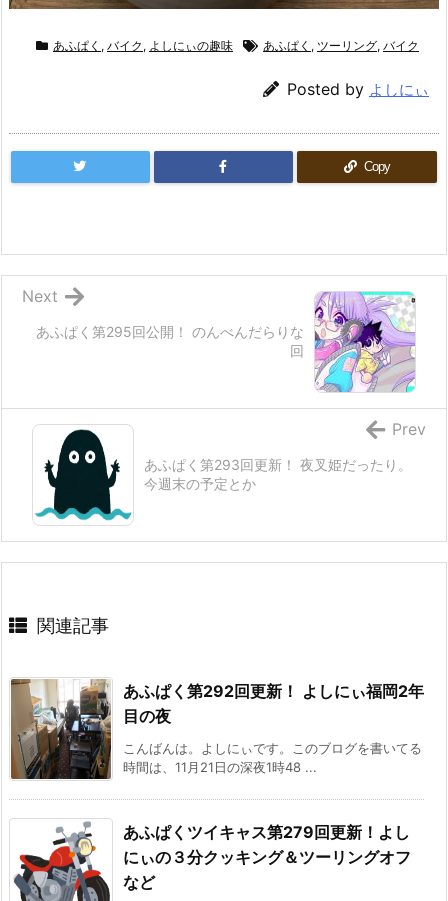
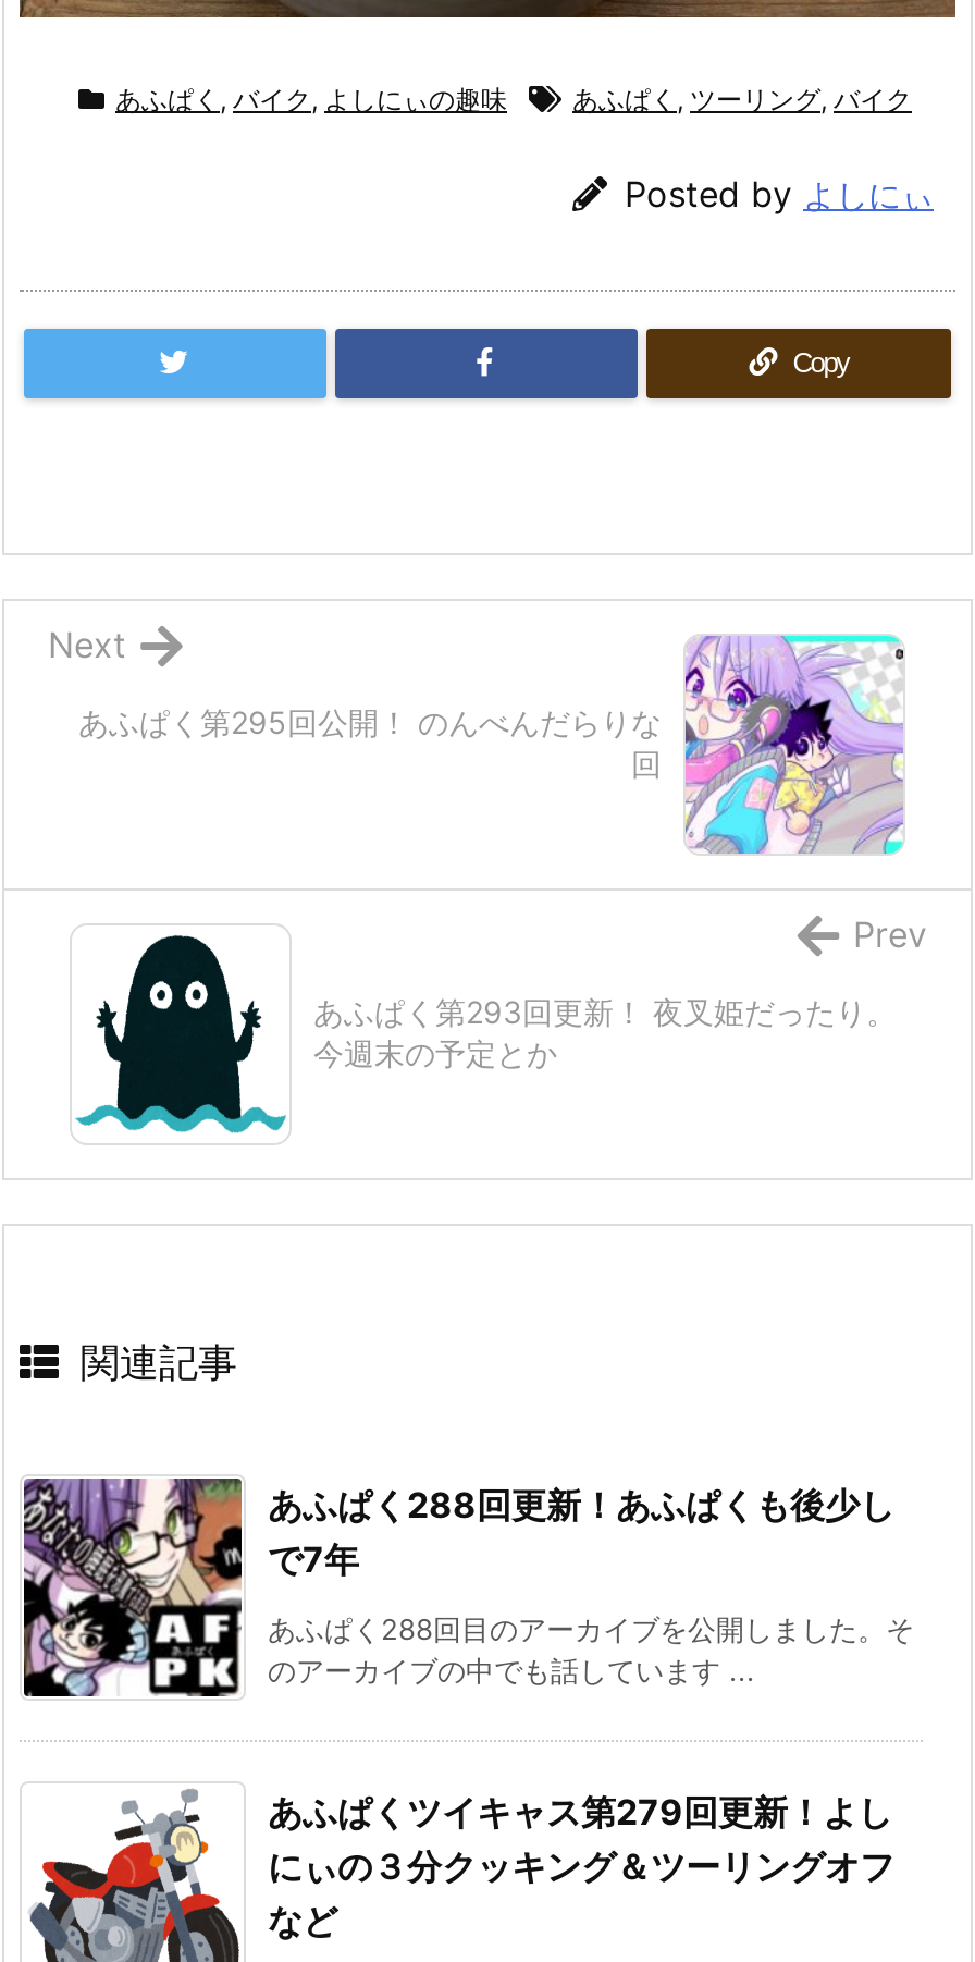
[10,679,424,780] [image] | あふぱく第292回更新！ よしにぃ福岡2年 | 目の夜 -> [22,1476,894,1699] [image] | あふぱく288回更新！あふぱくも後少し | で7年
[123,739,422,774] こんばんは。よしにぃです。このブログを書いてる | 時間は、11月21日の深夜1時48 ... -> [268,1610,914,1687] あふぱく288回目のアーカイブを公開しました。そ | のアーカイブの中でも話しています ...

